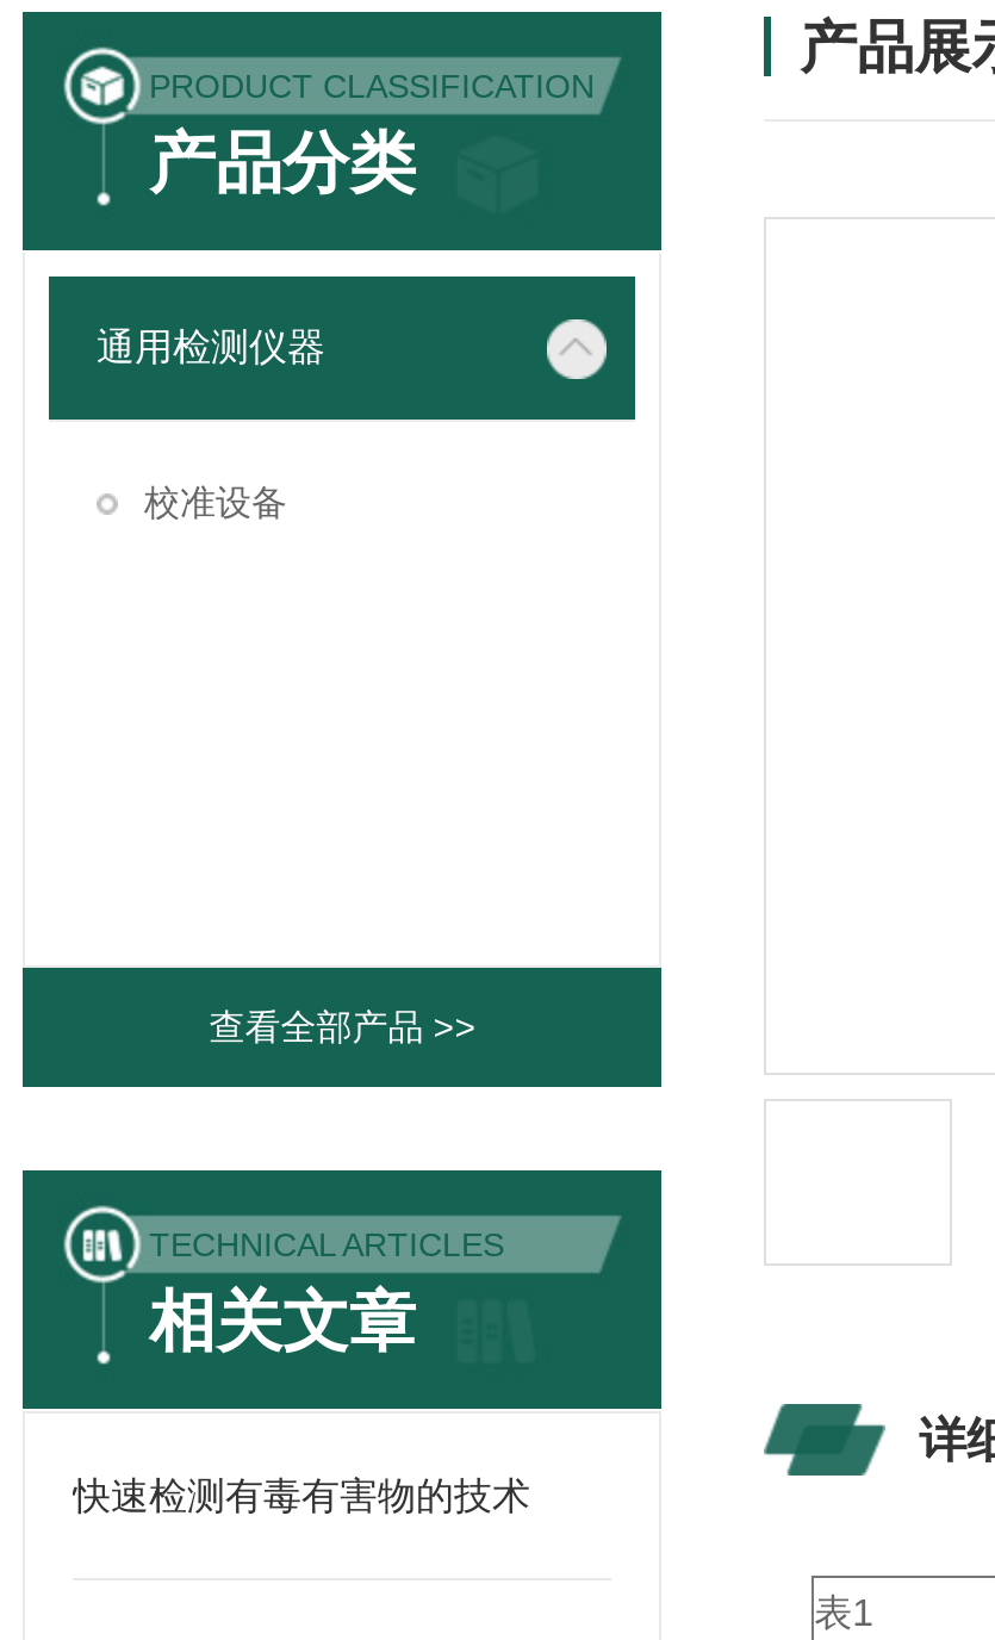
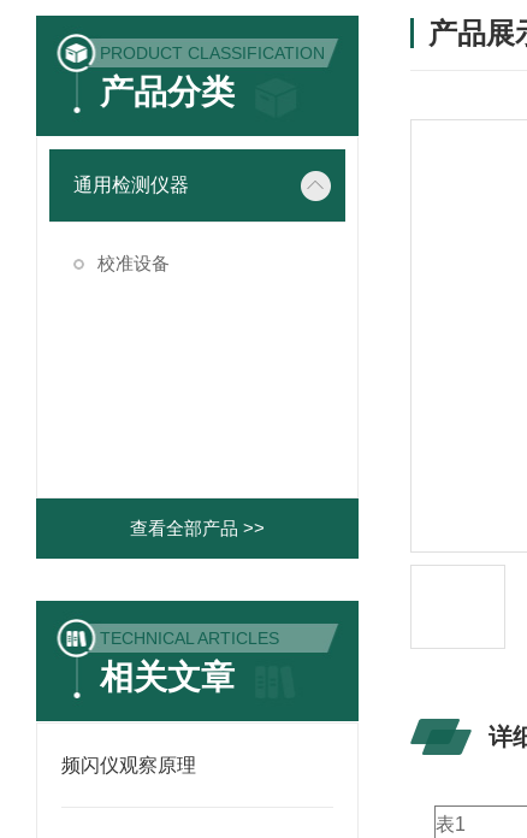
[73,1476,530,1516] 快速检测有毒有害物的技术 -> [61,755,196,775] 频闪仪观察原理

